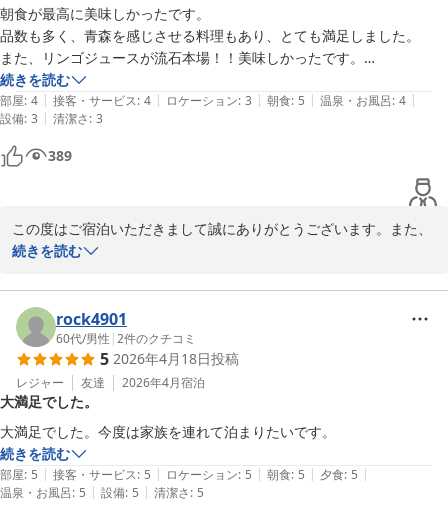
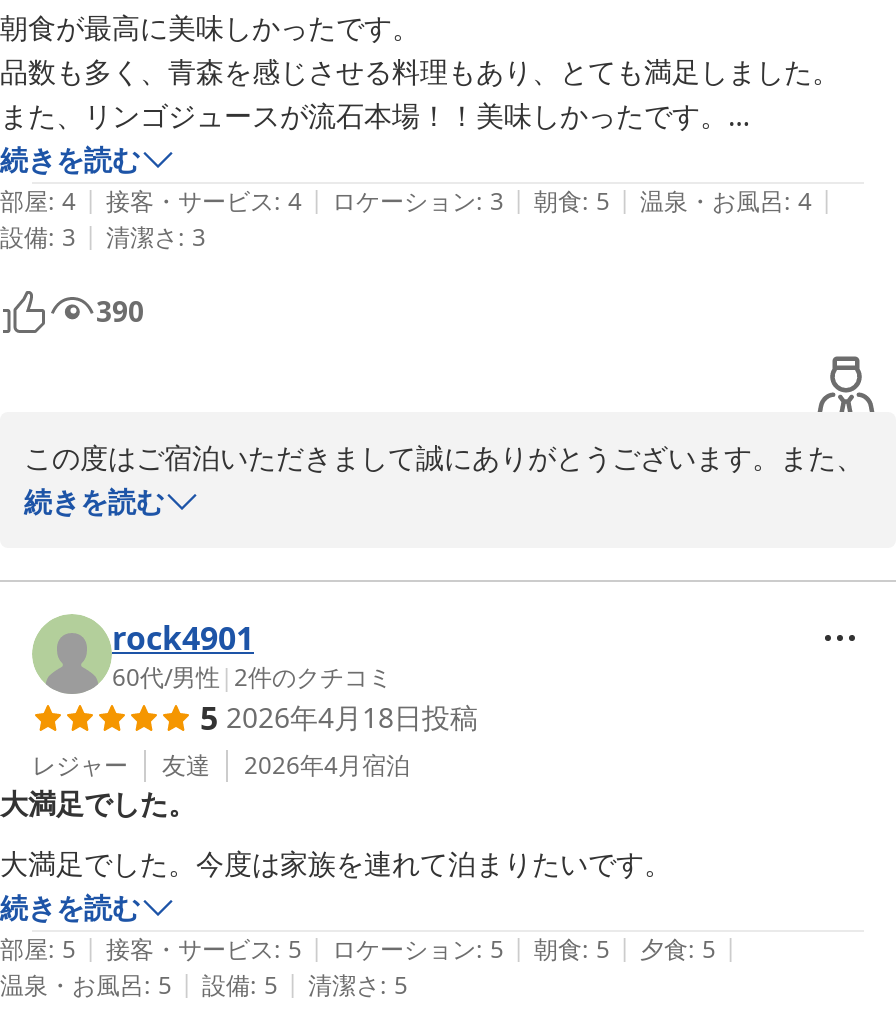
[48,146,72,165] 389 -> [96,292,144,330] 390

